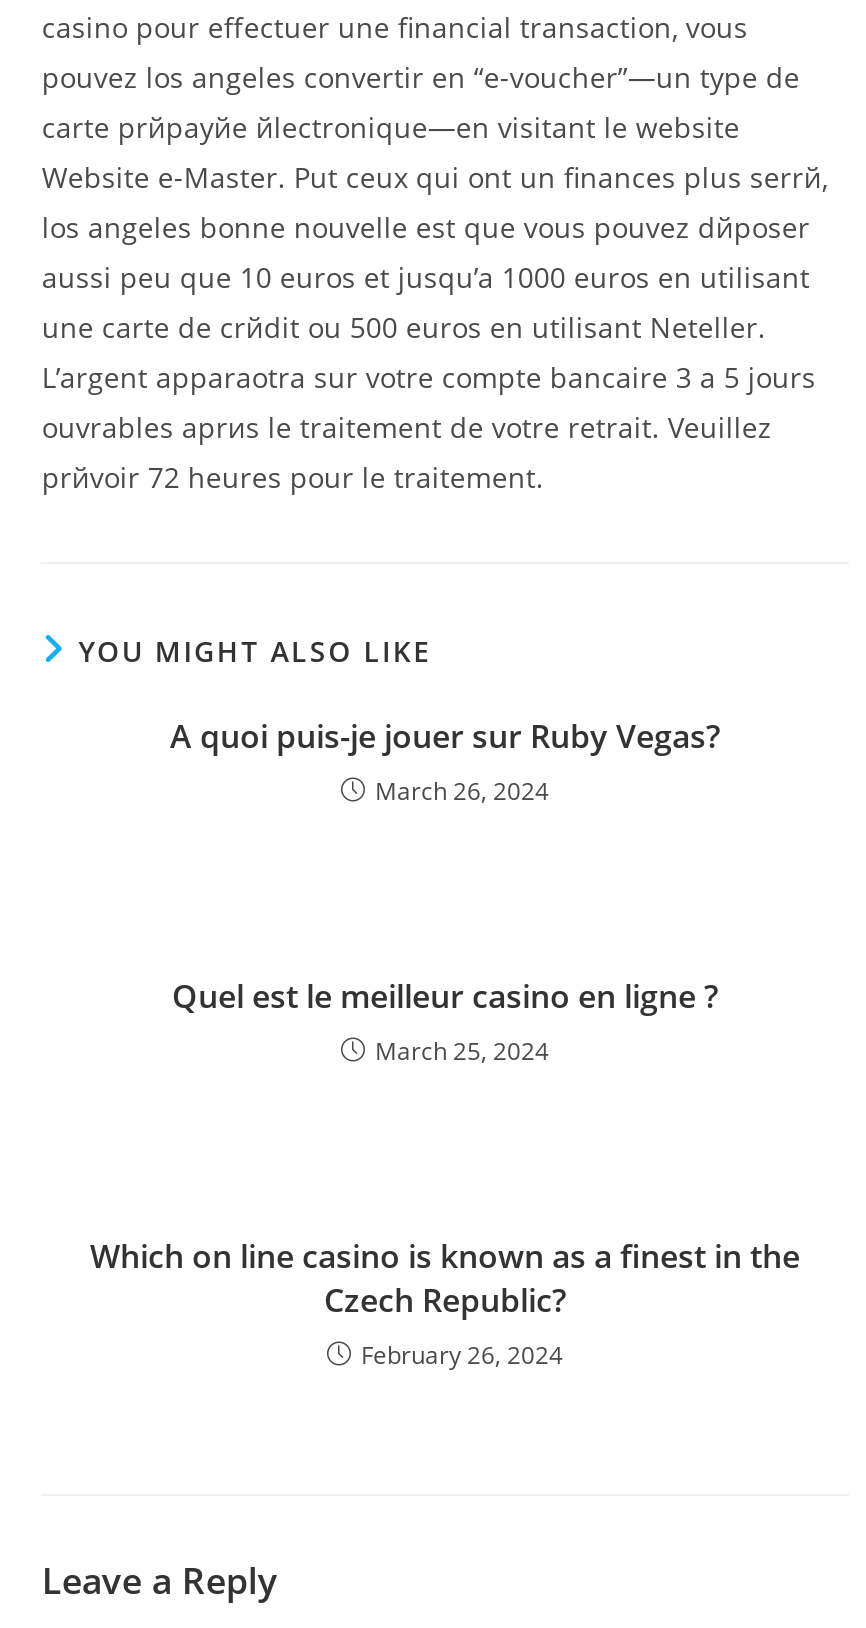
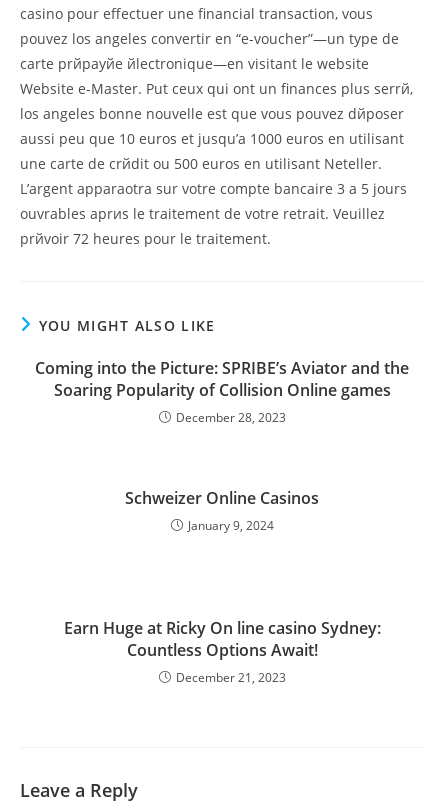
[170,714,720,808] А quoi puis-je jouer sur Ruby Vegas? | March 26, 2024 -> [35,357,409,426] Coming into the Picture: SPRIBE’s Aviator and the | Soaring Popularity of Collision Online games | December 28, 2023
[172,974,718,1068] Quel est le meilleur casino en ligne ? | March 25, 2024 -> [125,487,319,534] Schweizer Online Casinos | January 9, 2024
[90,1234,800,1372] Which on line casino is known as a finest in the | Czech Republic? | February 26, 2024 -> [63,617,380,686] Earn Huge at Ricky On line casino Sydney: | Countless Options Await! | December 21, 2023

